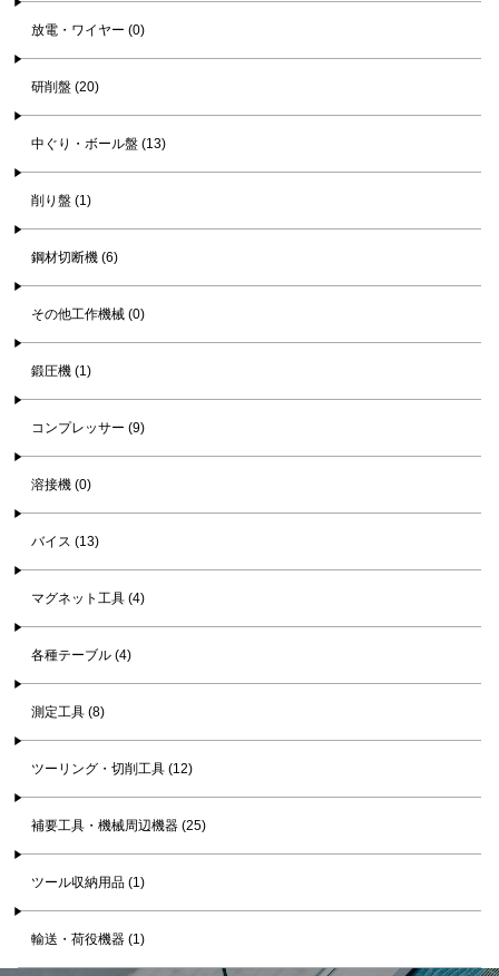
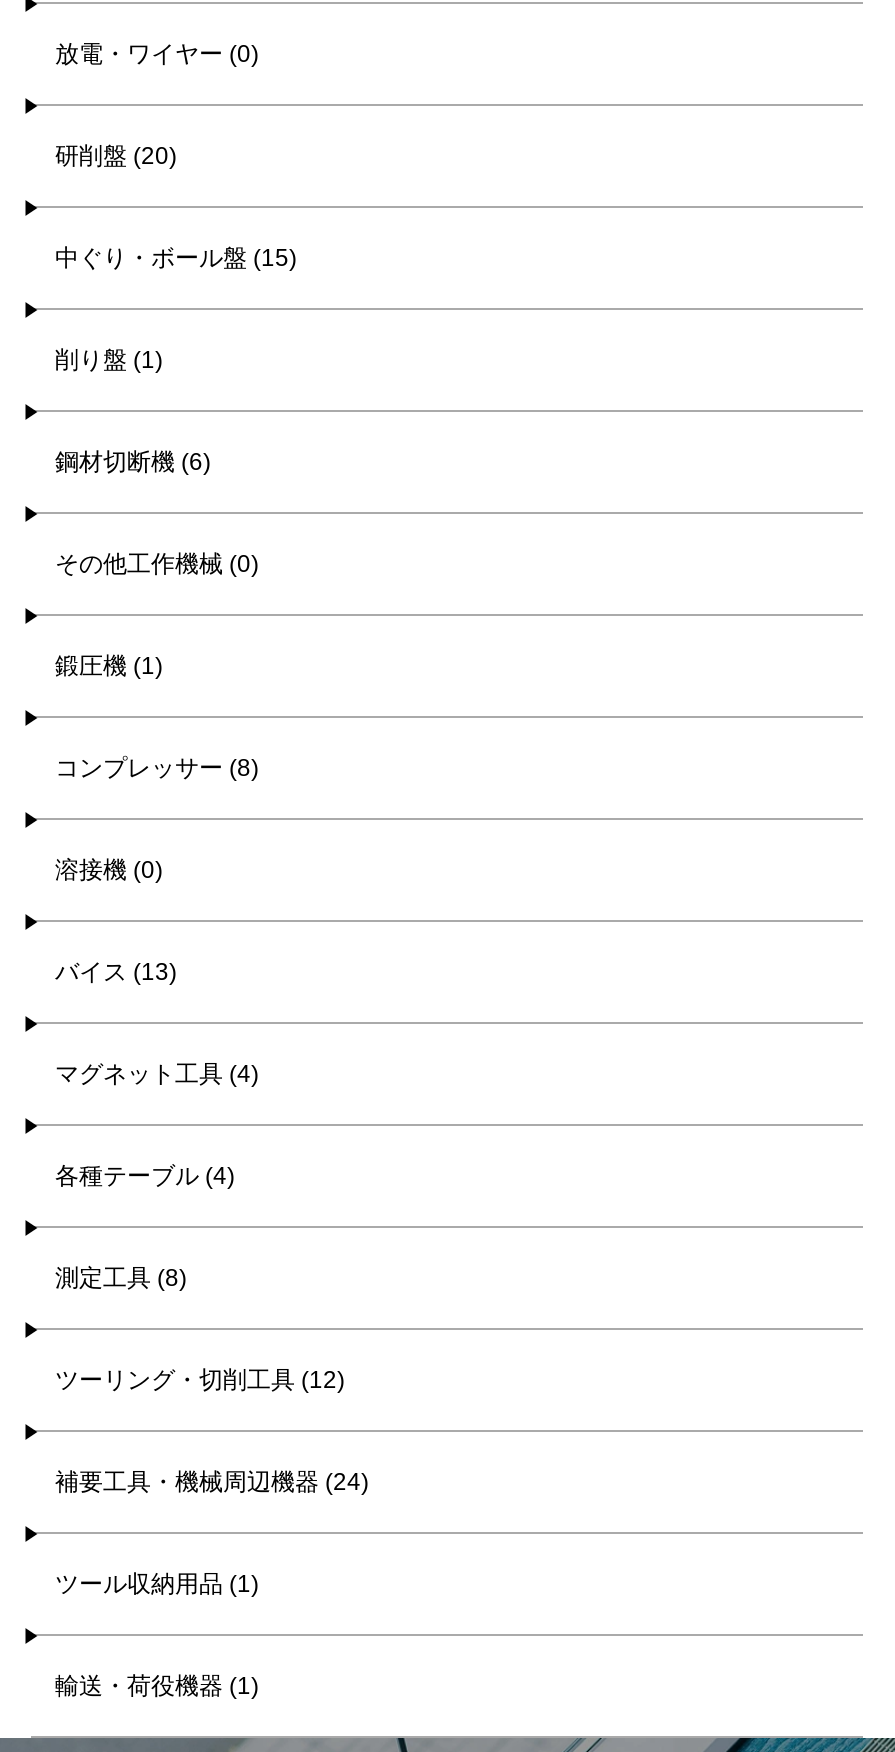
[31,136,166,152] 中ぐり・ボール盤 (13) -> [55,245,297,273] 中ぐり・ボール盤 (15)
[31,420,145,436] コンプレッサー (9) -> [55,755,259,783] コンプレッサー (8)
[31,818,206,834] 補要工具・機械周辺機器 (25) -> [55,1469,369,1497] 補要工具・機械周辺機器 (24)

